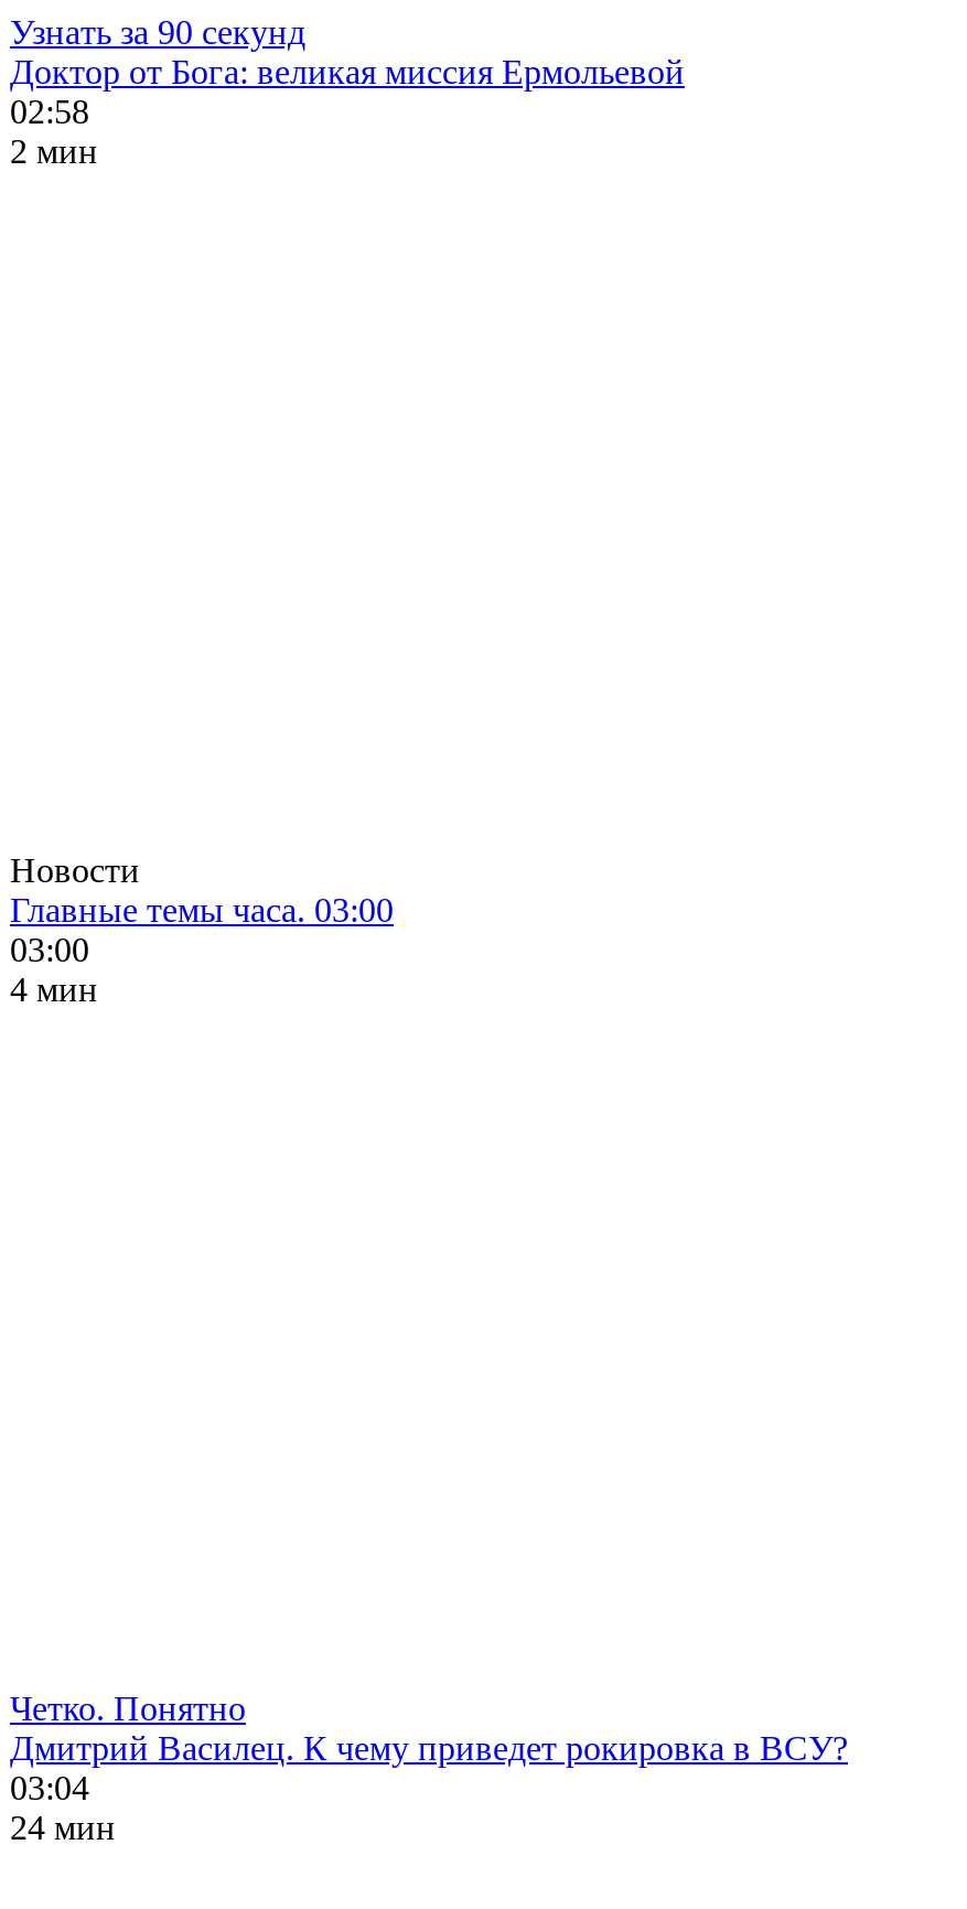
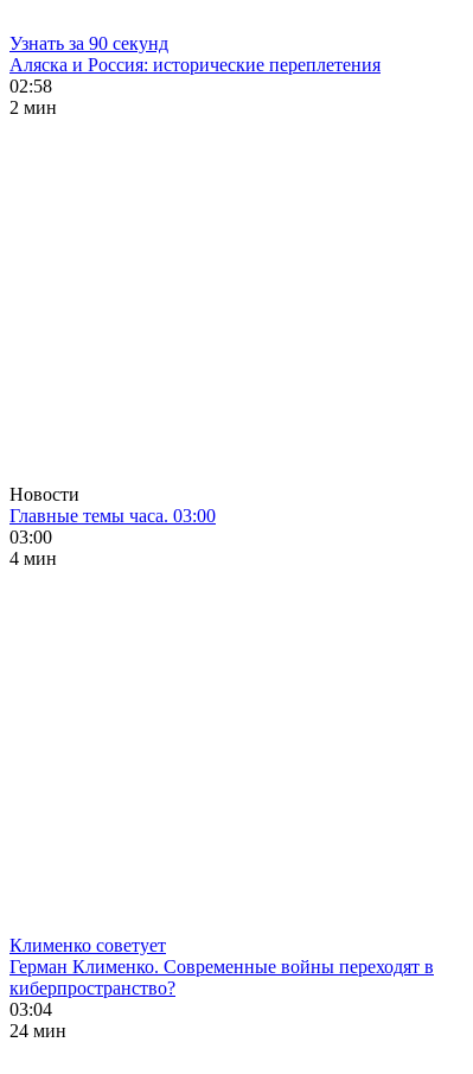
[10,53,685,90] Доктор от Бога: великая миссия Ермольевой -> [9,55,381,75] Аляска и Россия: исторические переплетения
[10,1690,848,1767] Четко. Понятно | Дмитрий Василец. К чему приведет рокировка в ВСУ? -> [9,935,434,998] Клименко советует | Герман Клименко. Современные войны переходят в | киберпространство?

